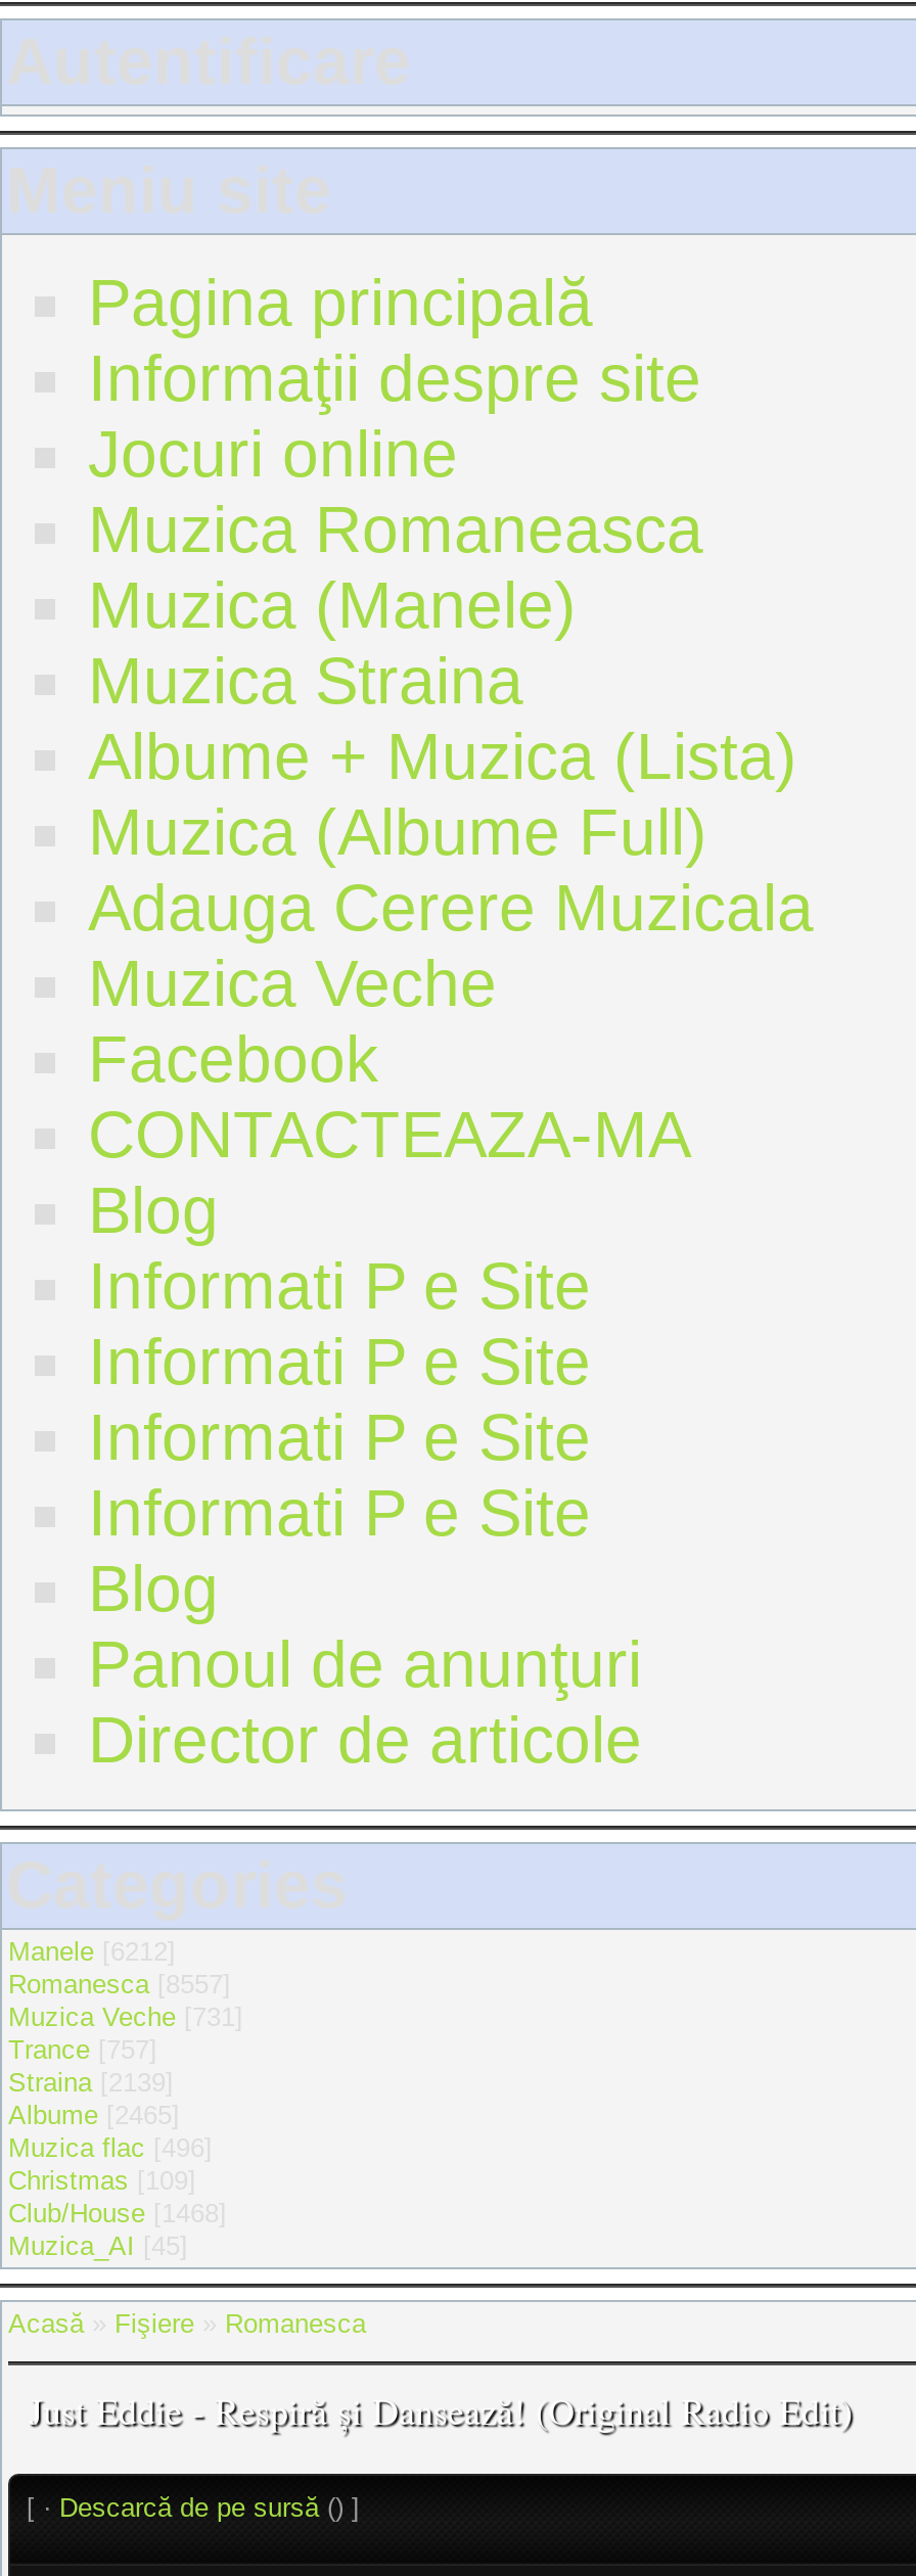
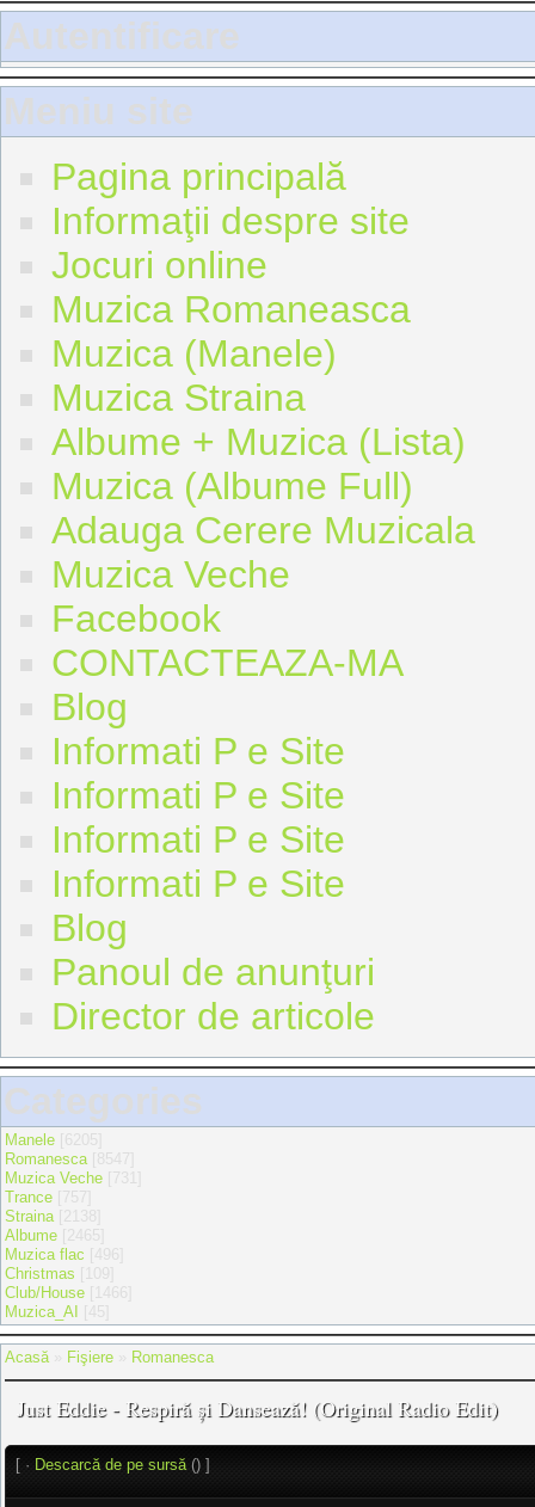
[8,1936,176,1967] Manele [6212] -> [5,1131,103,1149] Manele [6205]
[8,1969,231,1999] Romanesca [8557] -> [5,1150,135,1168] Romanesca [8547]
[8,2067,174,2098] Straina [2139] -> [5,1207,102,1225] Straina [2138]
[8,2198,227,2228] Club/House [1468] -> [5,1284,133,1302] Club/House [1466]

